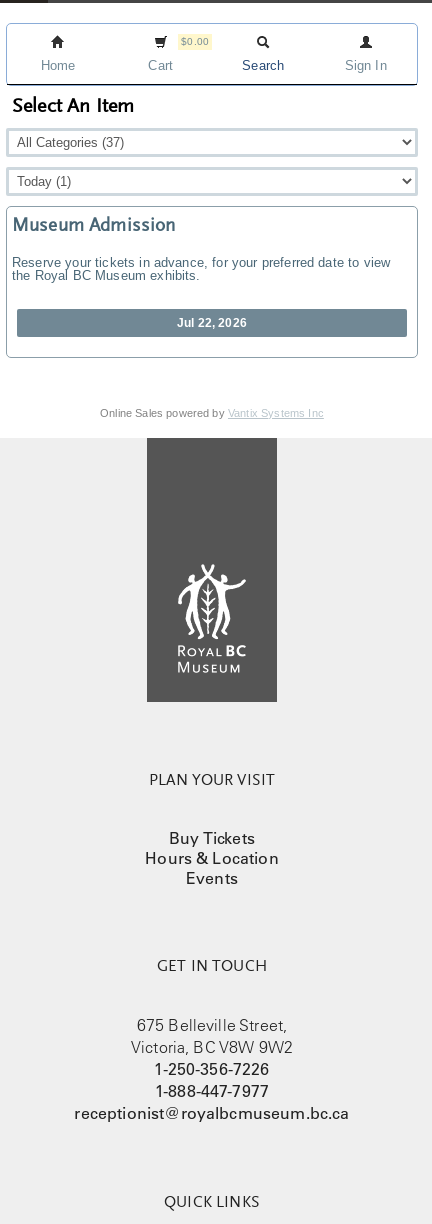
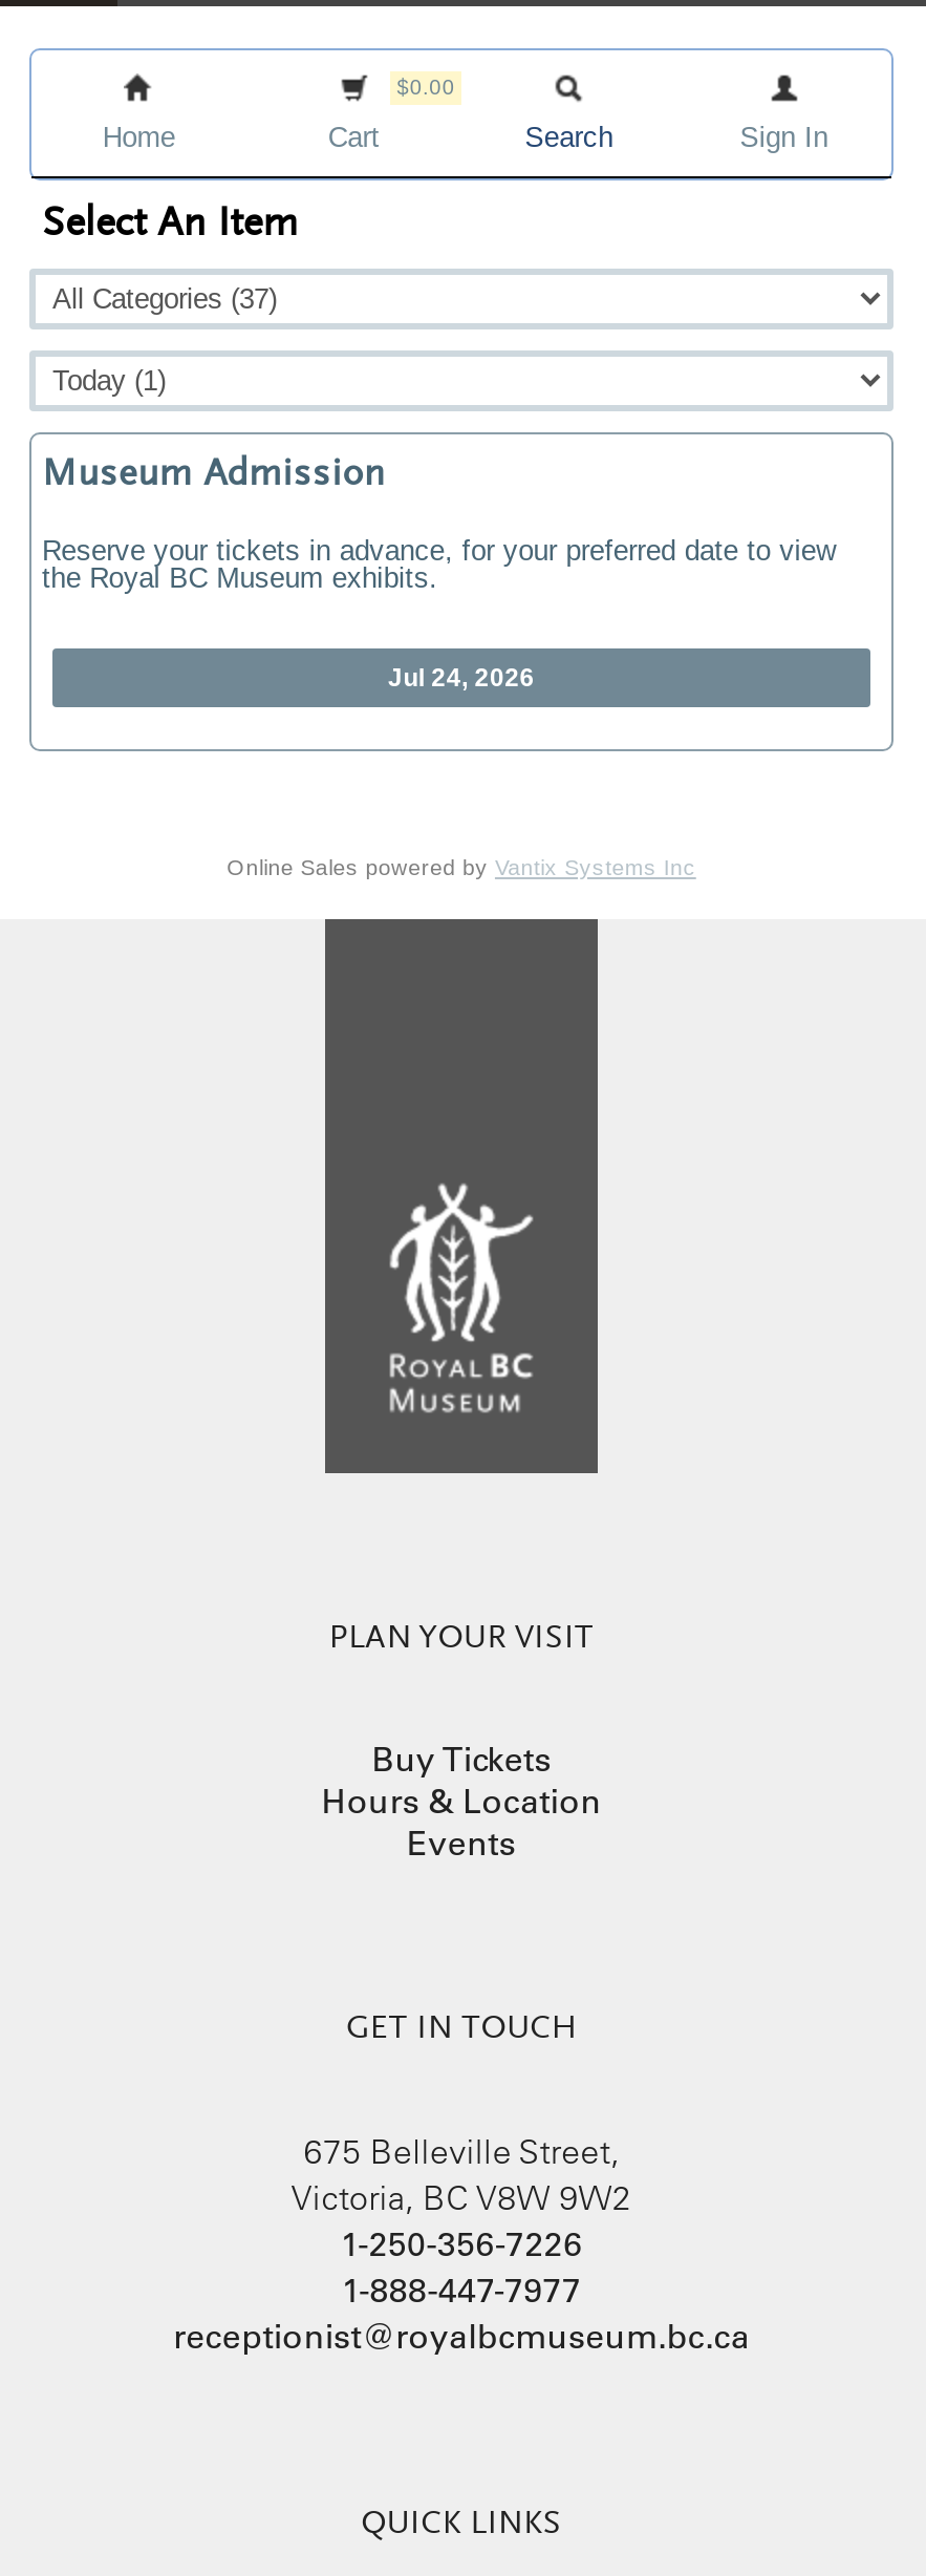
[177,316,247,330] Jul 22, 2026 -> [388,663,535,692] Jul 24, 2026

